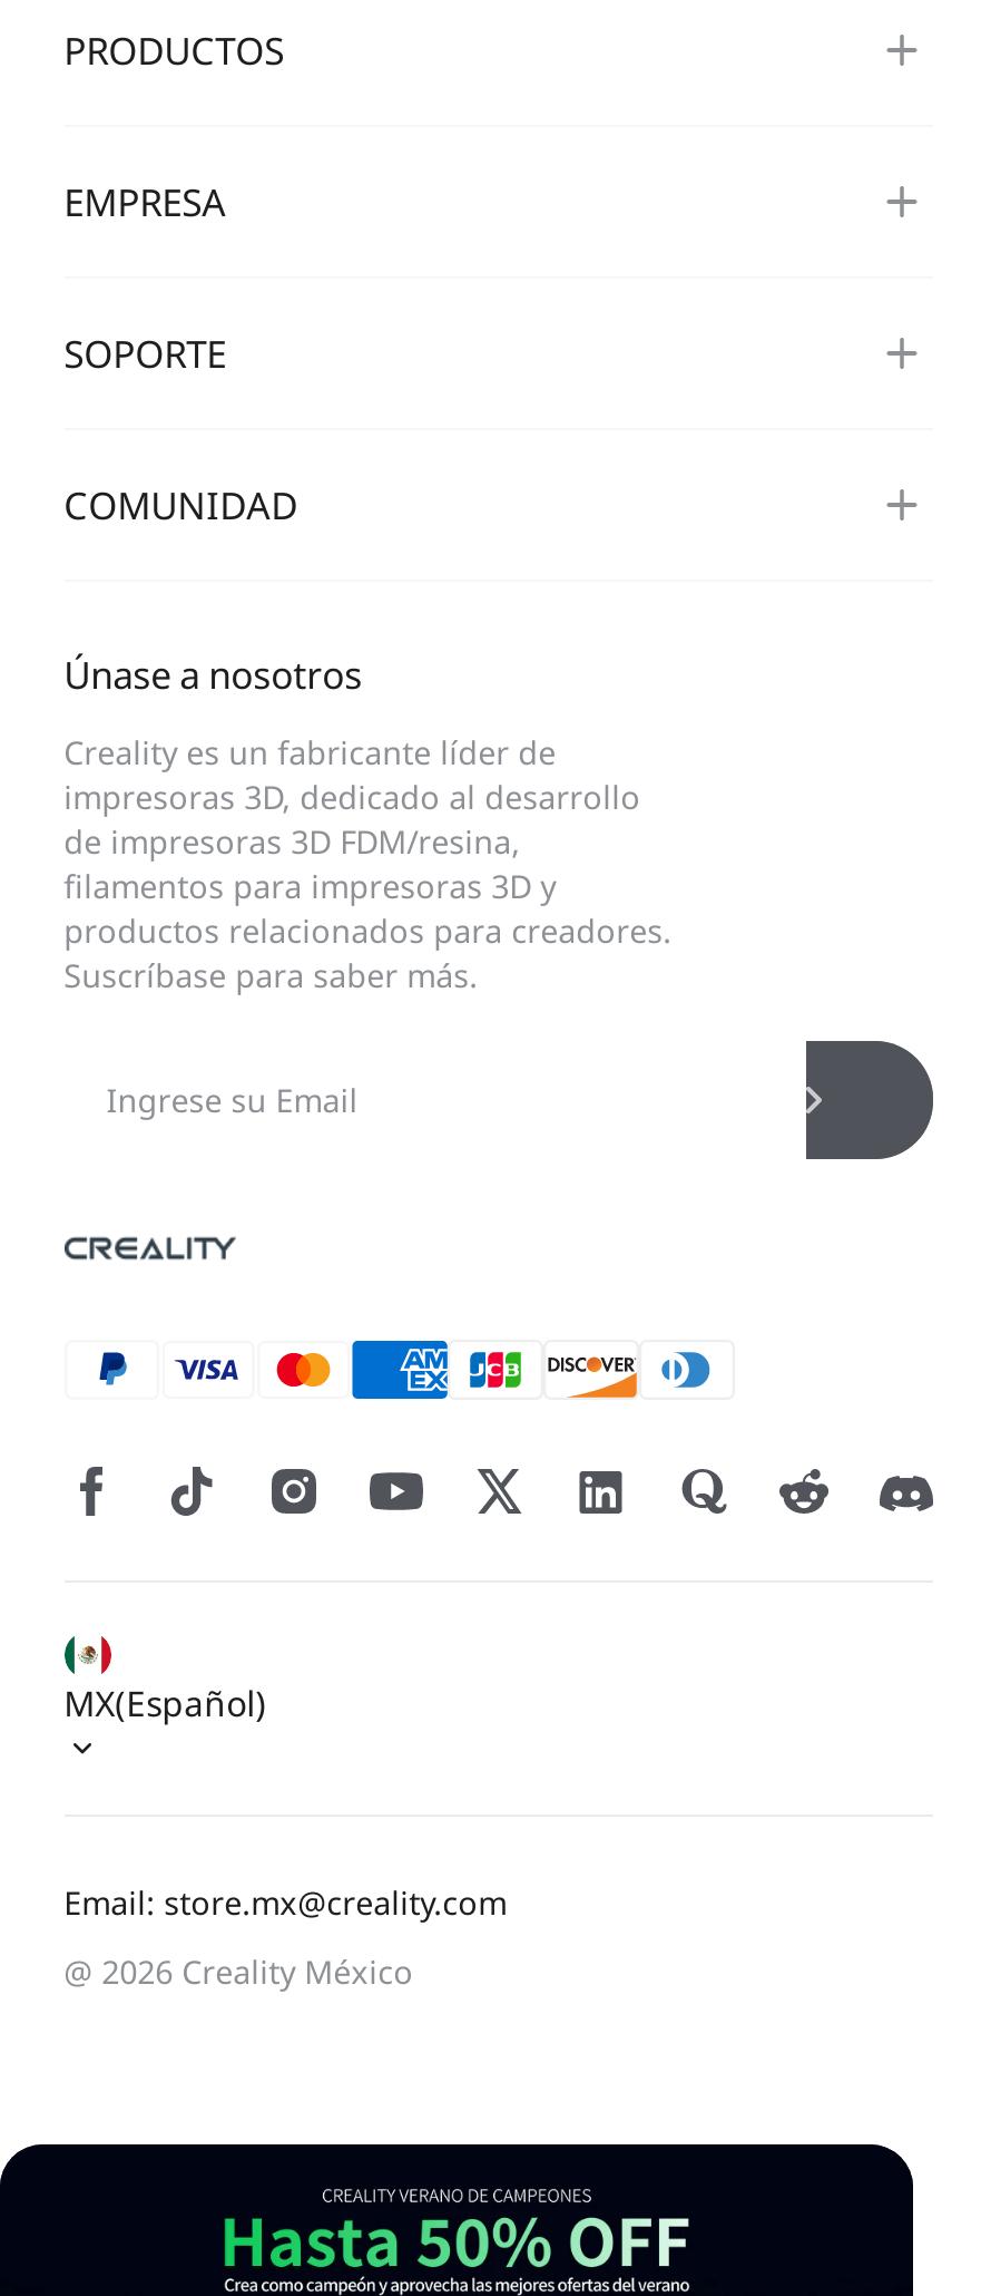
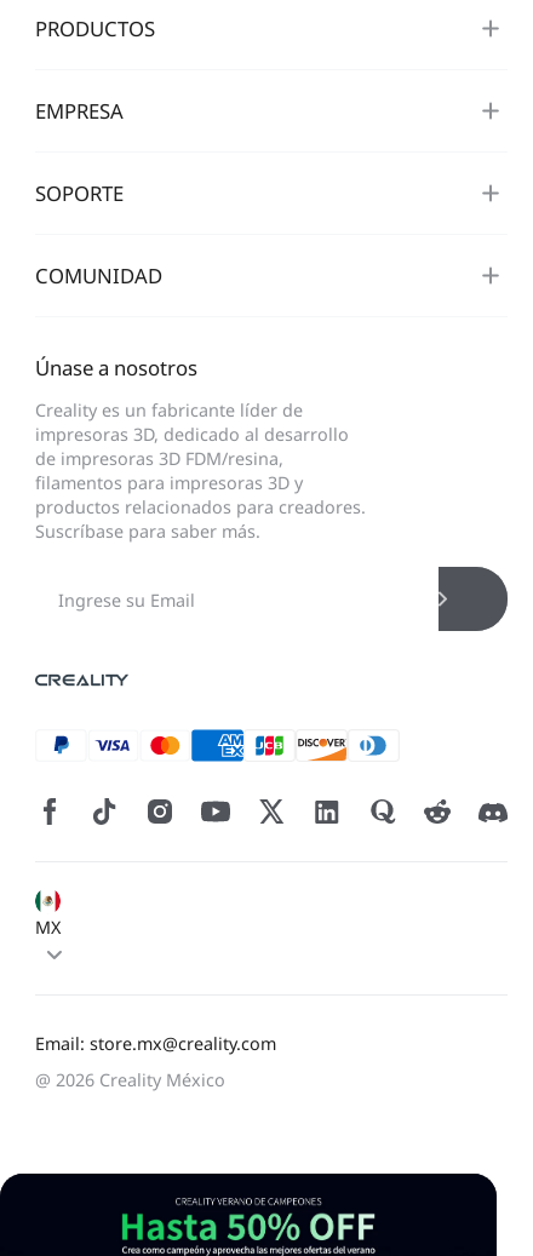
[64,1679,267,1728] MX(Español) -> [35,915,60,938] MX

